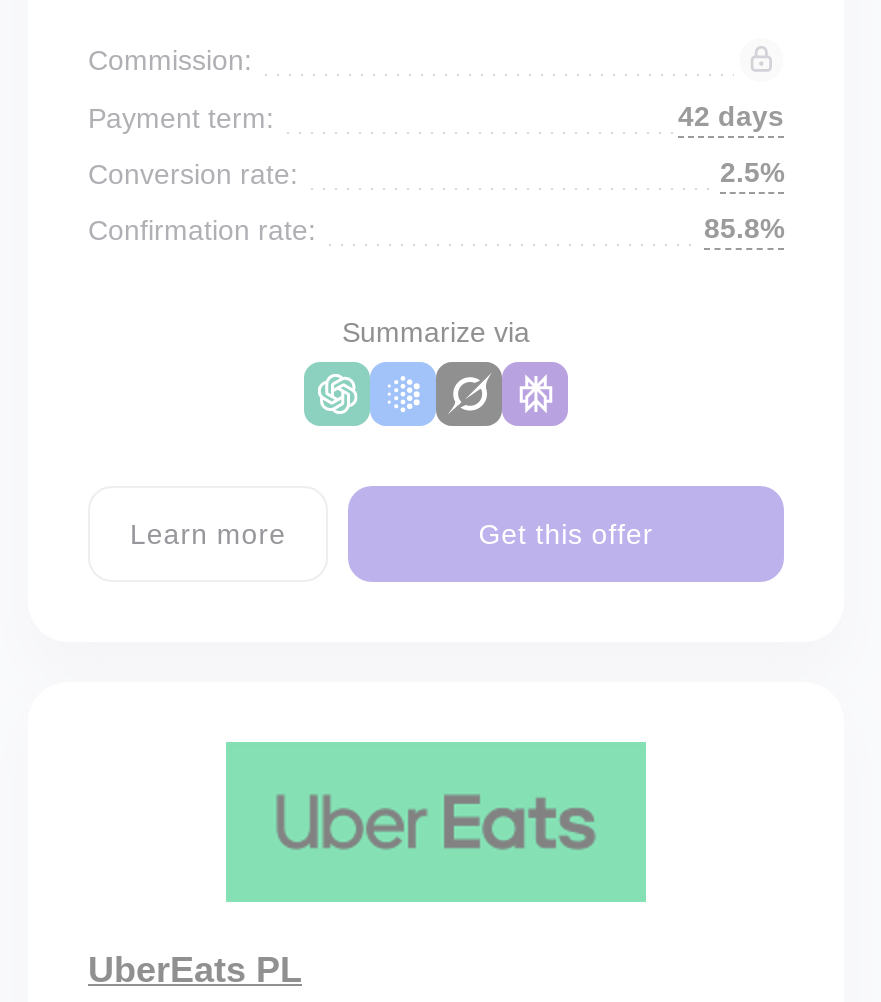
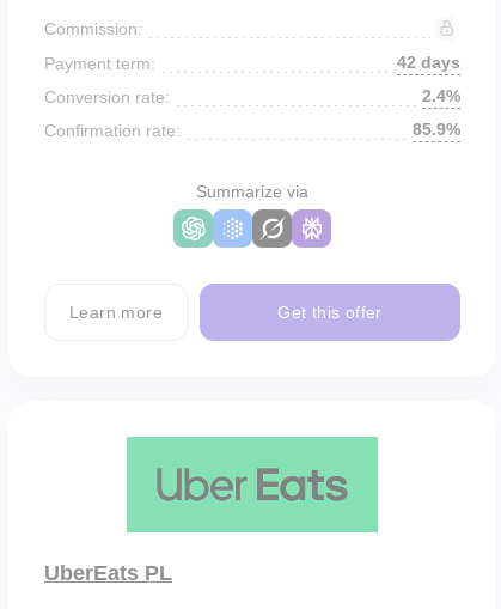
[720,156,784,188] 2.5% -> [422,86,460,105] 2.4%
[704,212,784,244] 85.8% -> [413,120,460,139] 85.9%

